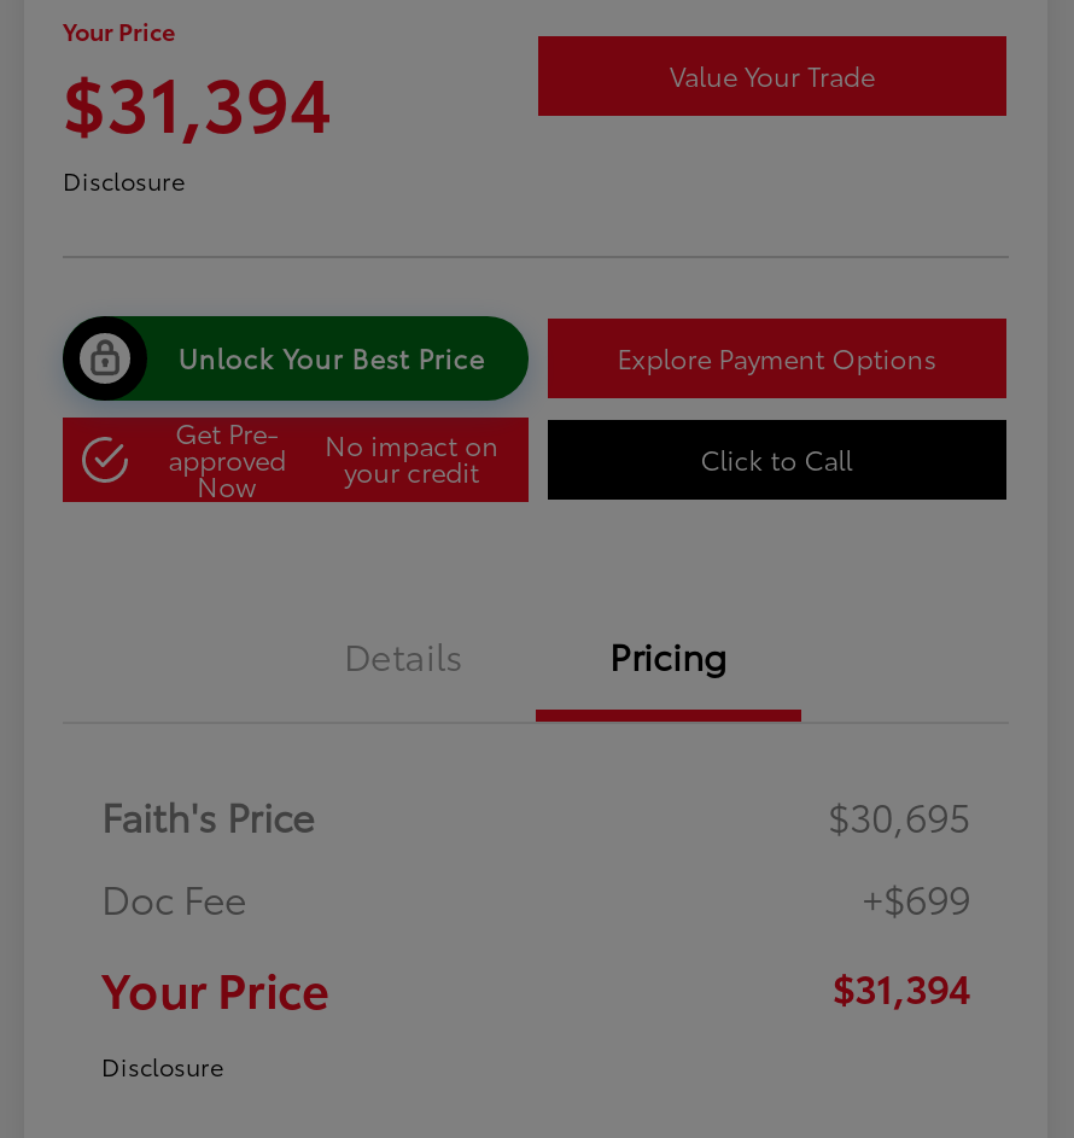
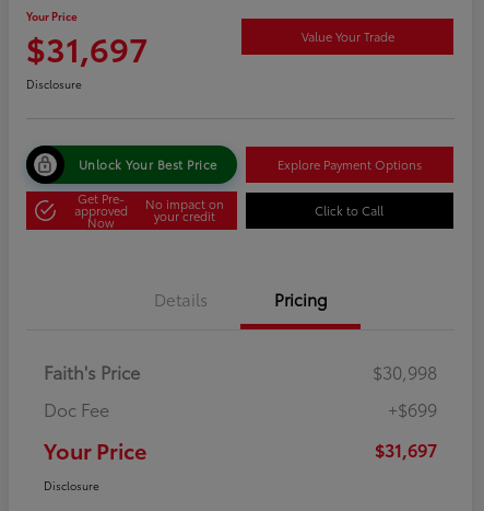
[63,48,333,152] $31,394 -> [26,24,149,71] $31,697
[828,786,970,842] $30,695 -> [373,359,437,384] $30,998
[833,958,970,1013] $31,394 -> [375,436,437,462] $31,697

